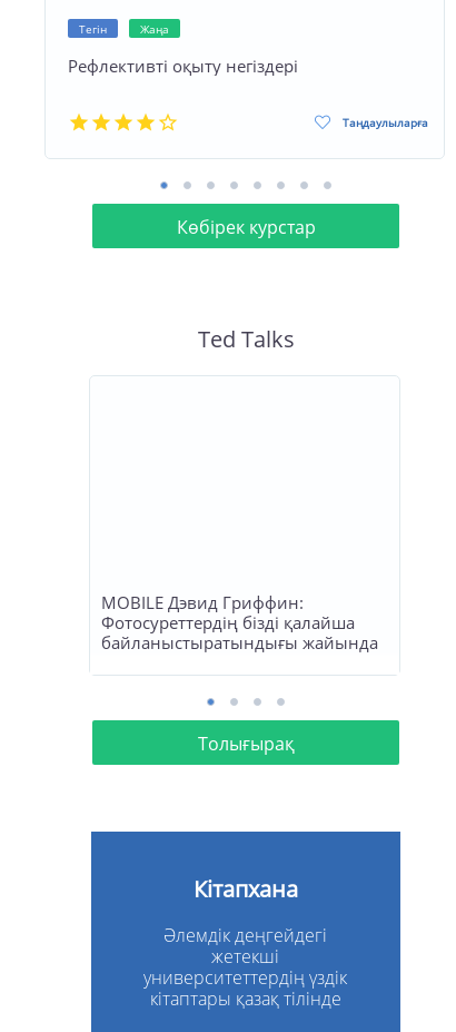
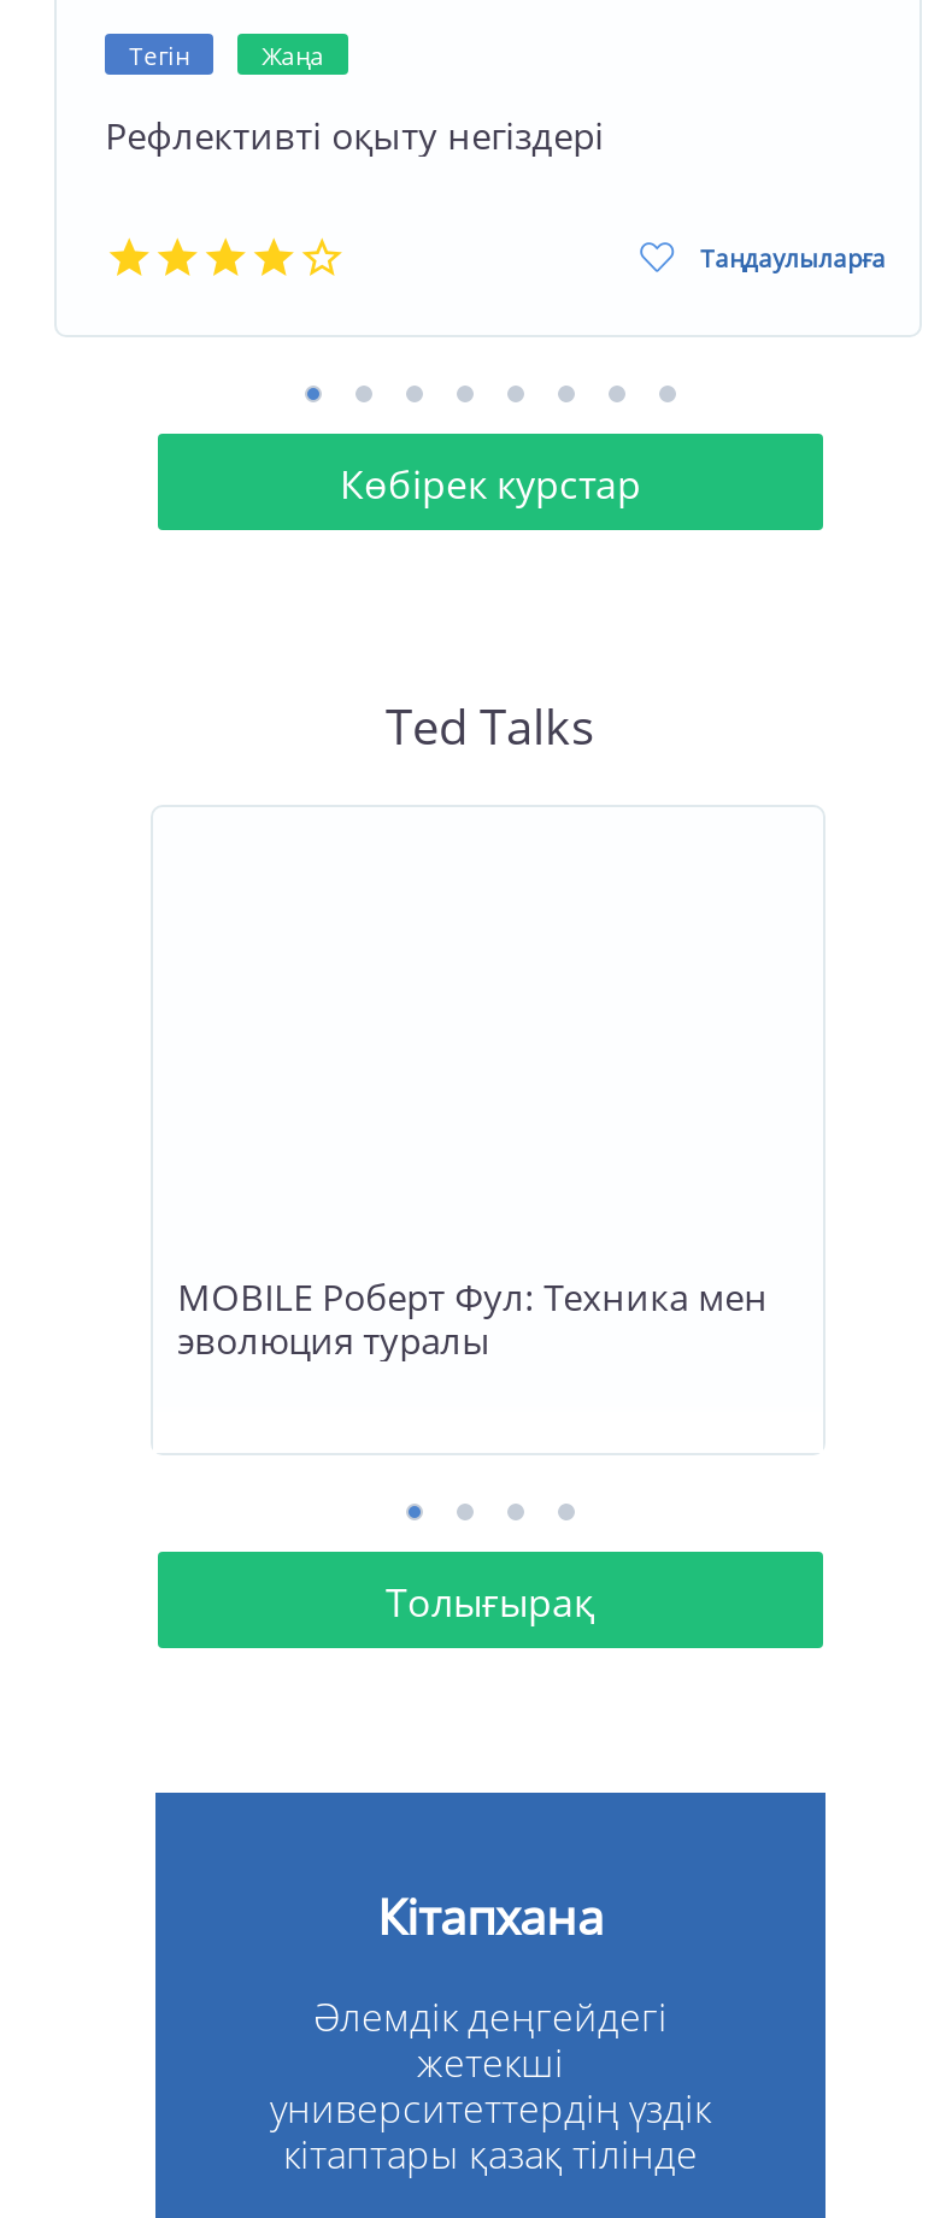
[101,591,378,653] MOBILE Дэвид Гриффин: | Фотосуреттердің бізді қалайша | байланыстыратындығы жайында -> [177,1272,768,1364] MOBILE Роберт Фул: Техника мен | эволюция туралы

